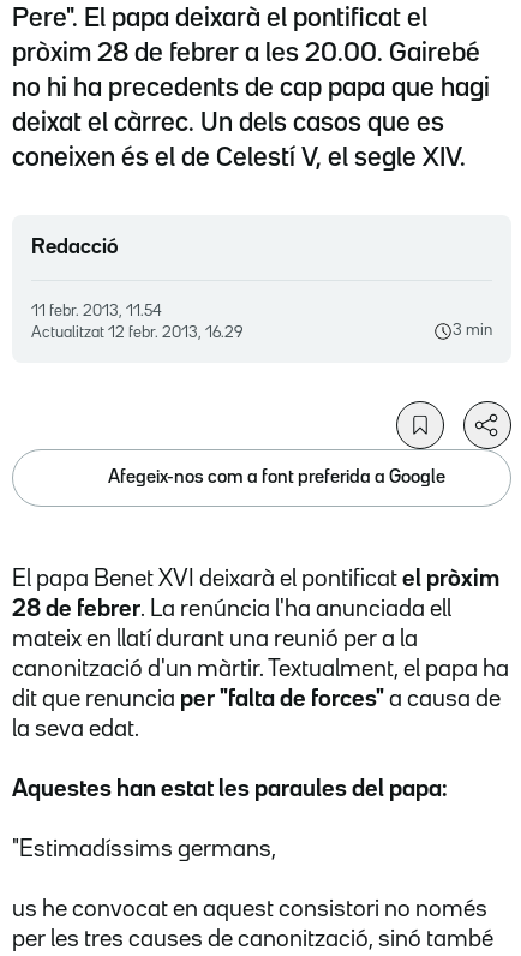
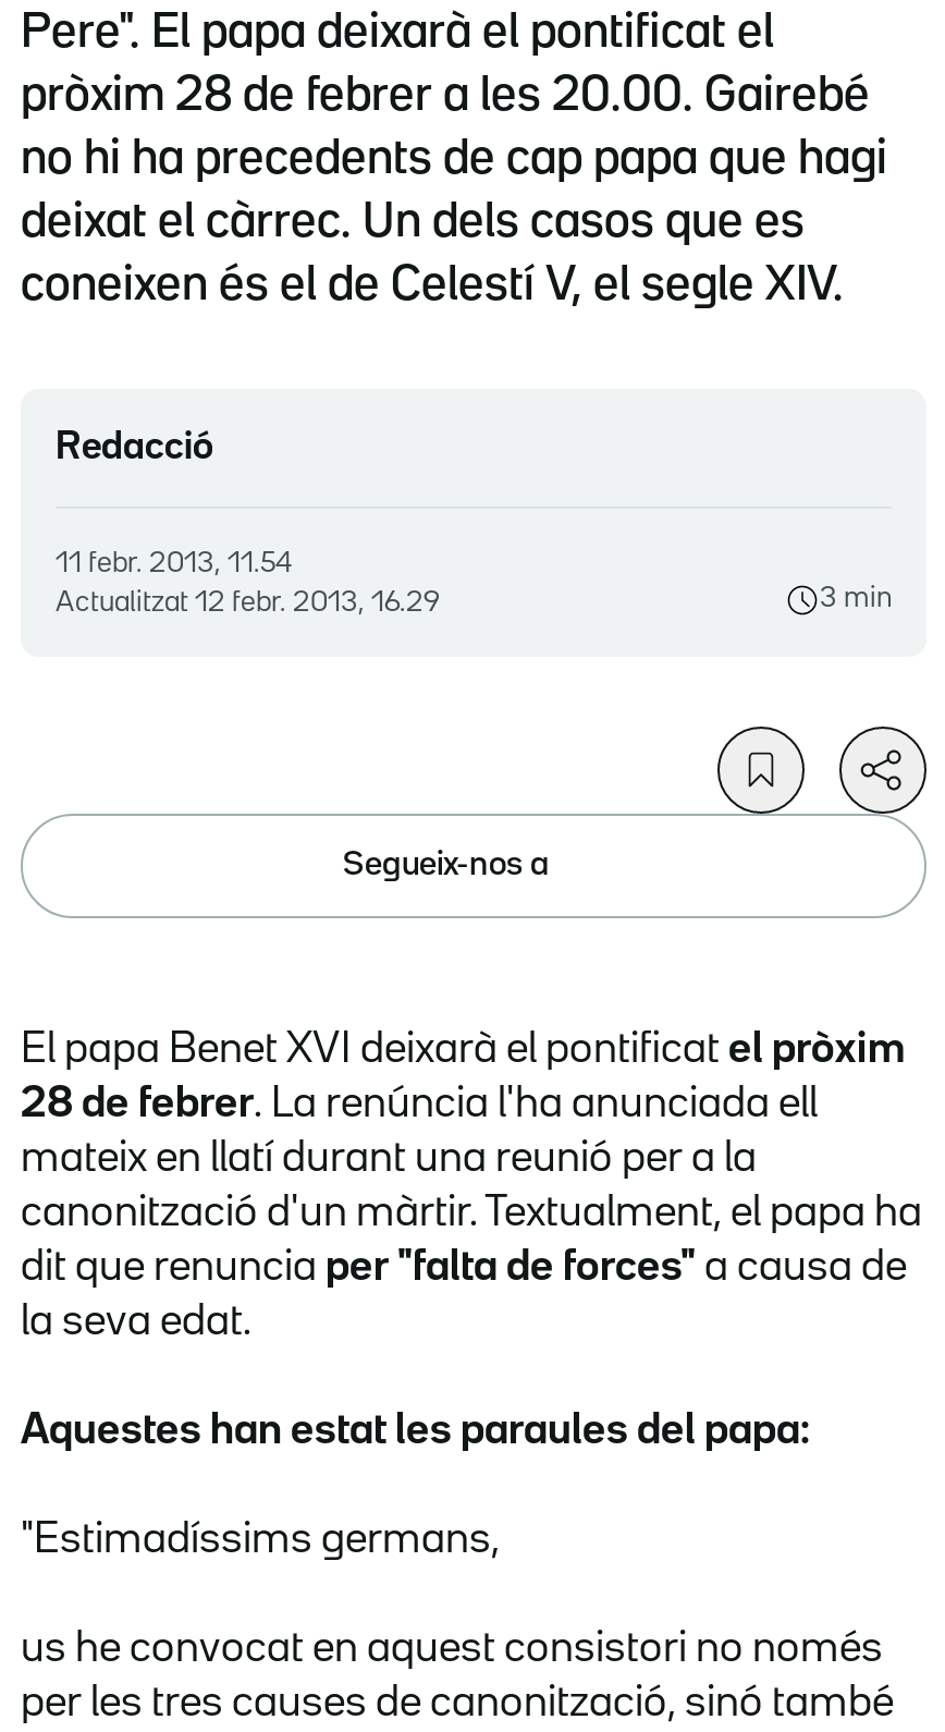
[108,469,445,486] Afegeix-nos com a font preferida a Google -> [343,850,550,880] Segueix-nos a

